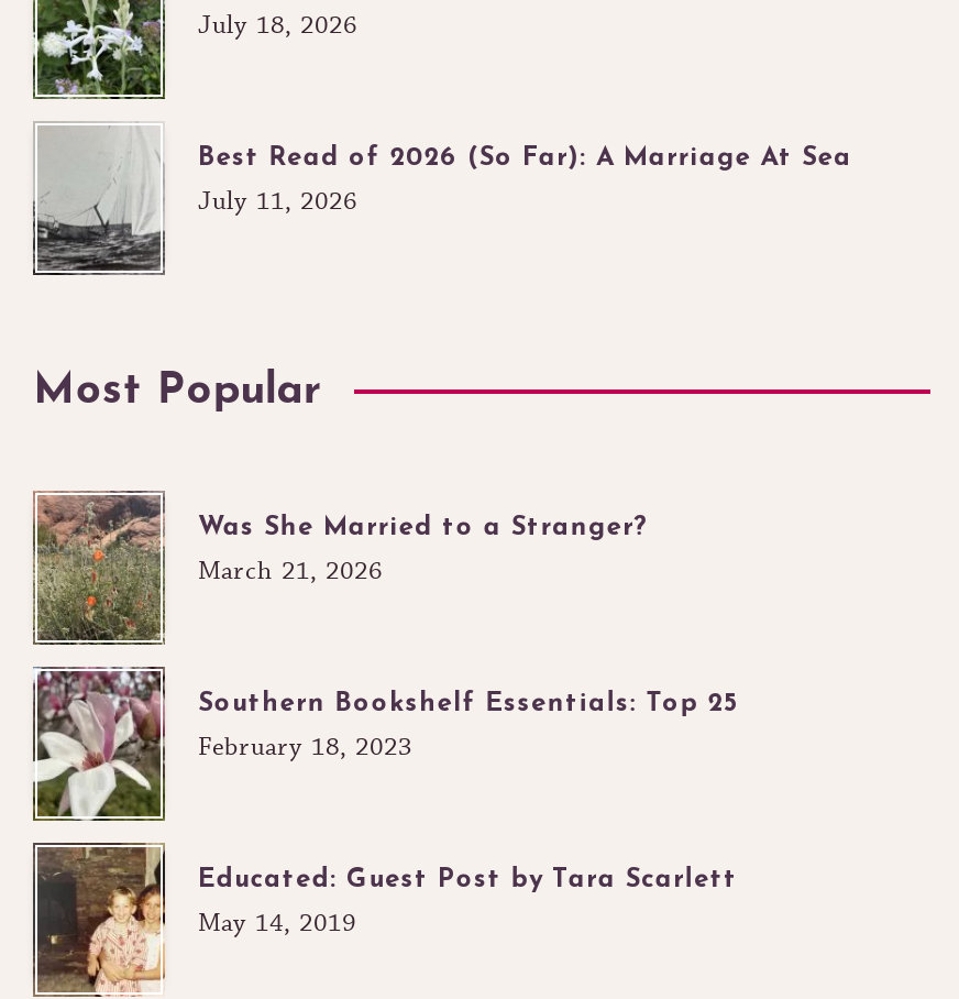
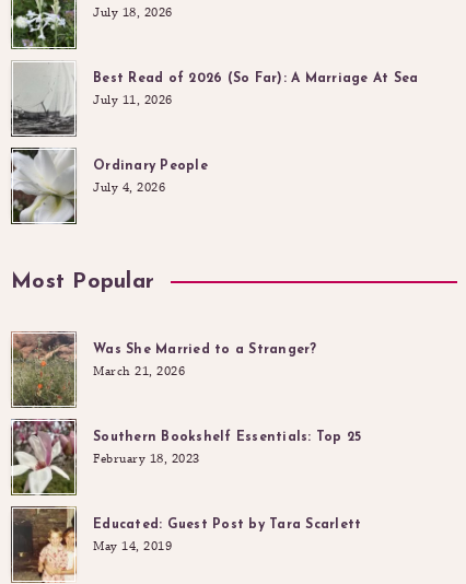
none -> [10,147,208,224] [image] | Ordinary People | July 4, 2026

